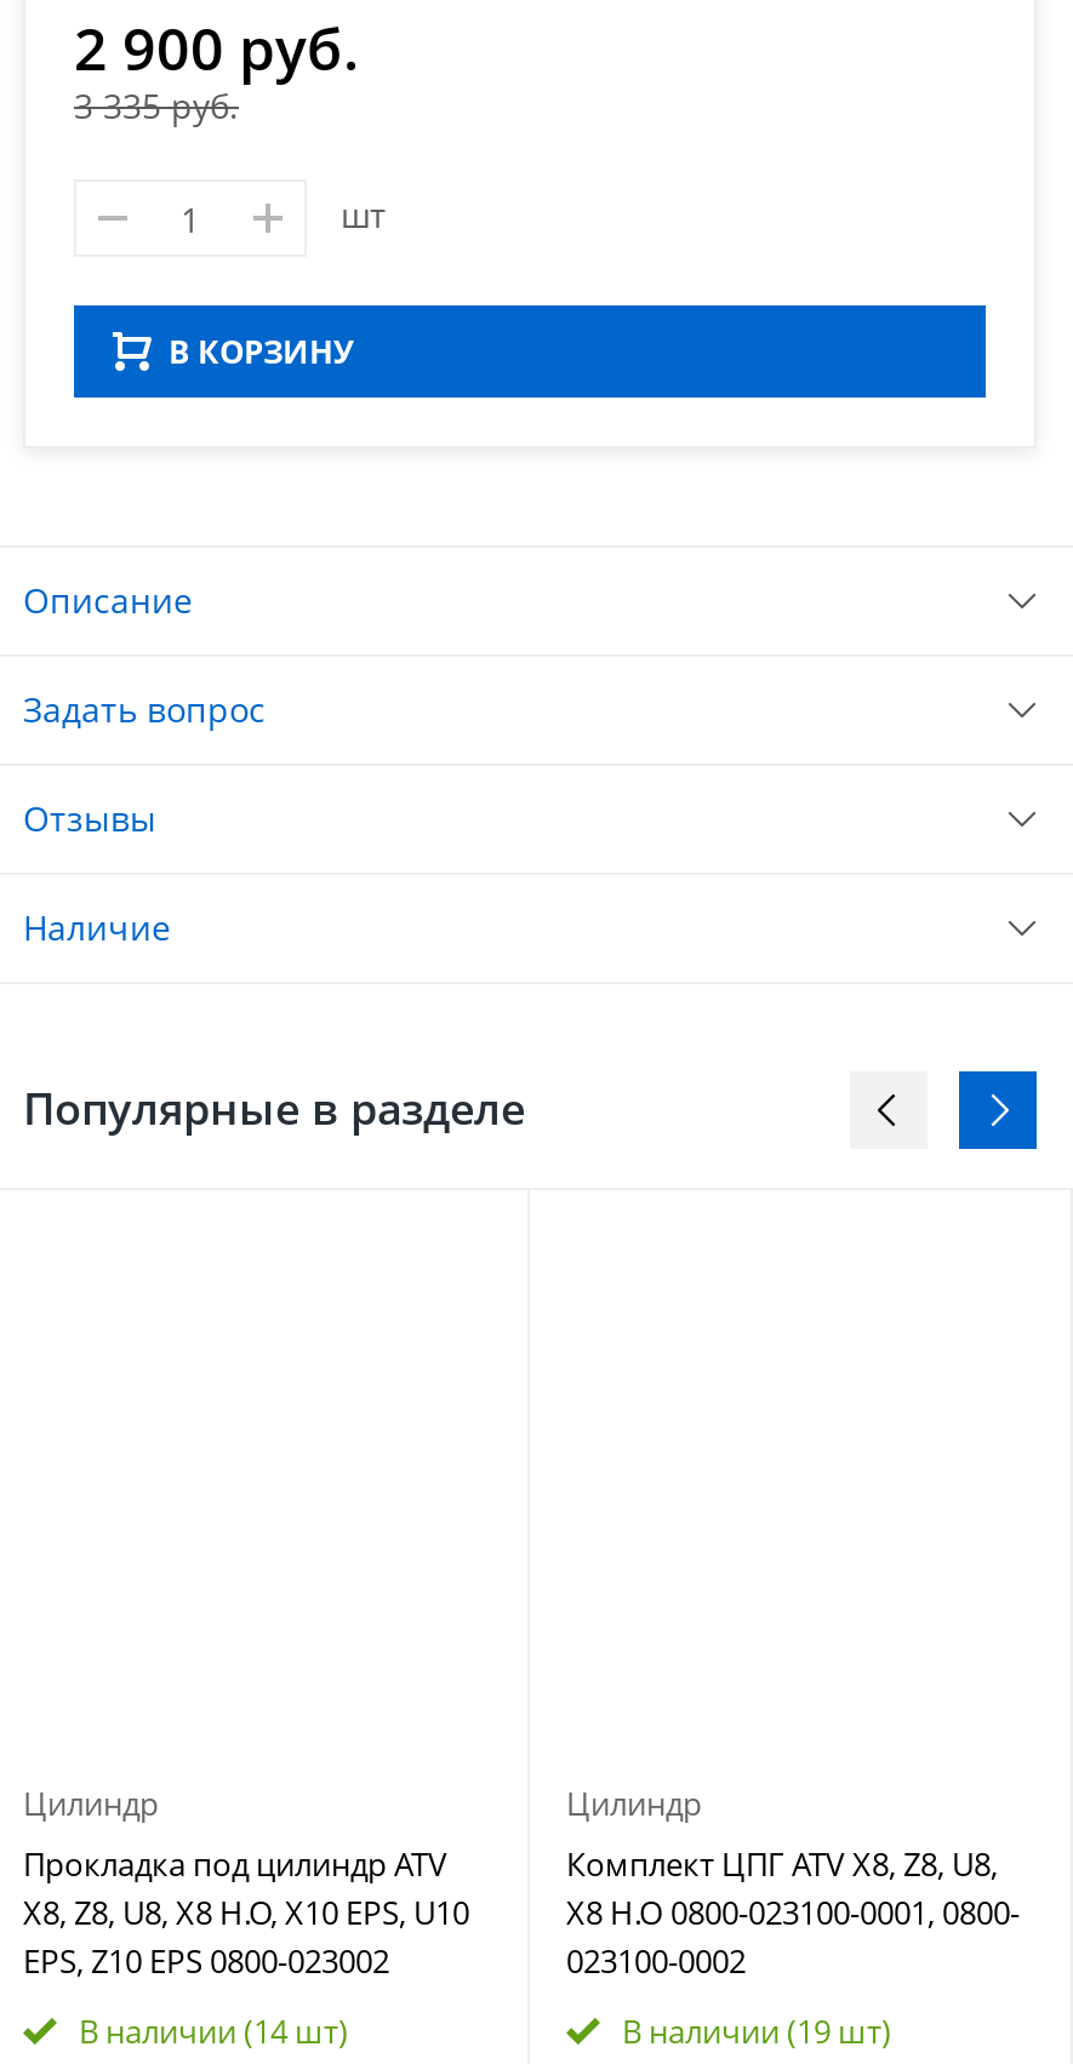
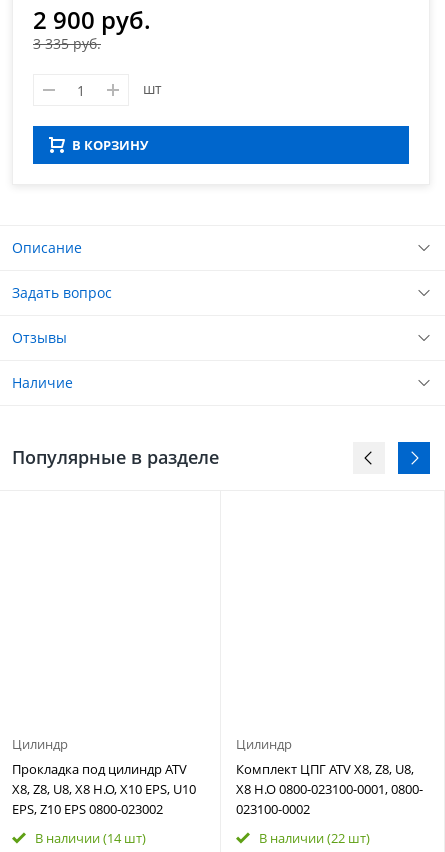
[622,2009,891,2053] В наличии (19 шт) -> [259,829,370,847] В наличии (22 шт)

